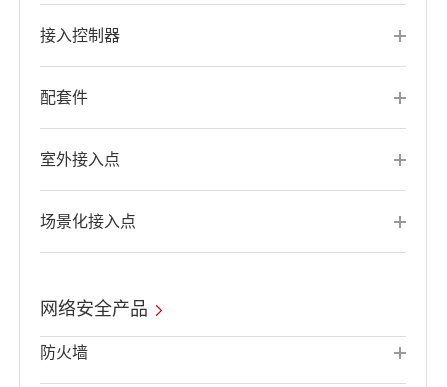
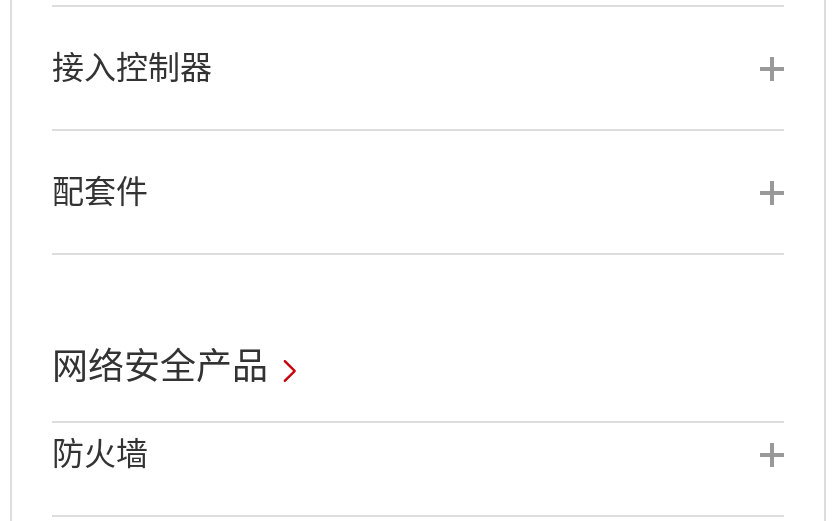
[40,151,120,168] 室外接入点 -> none
[40,213,136,230] 场景化接入点 -> none

